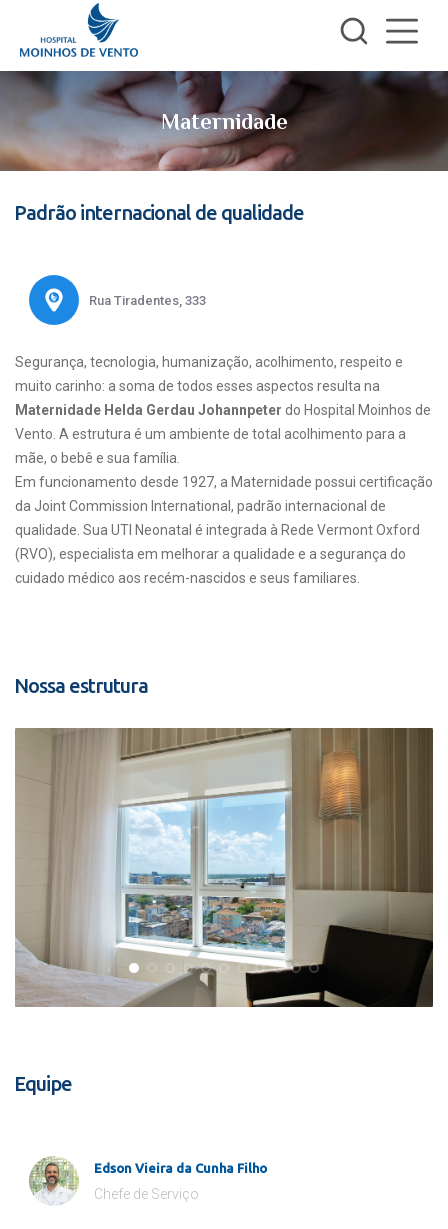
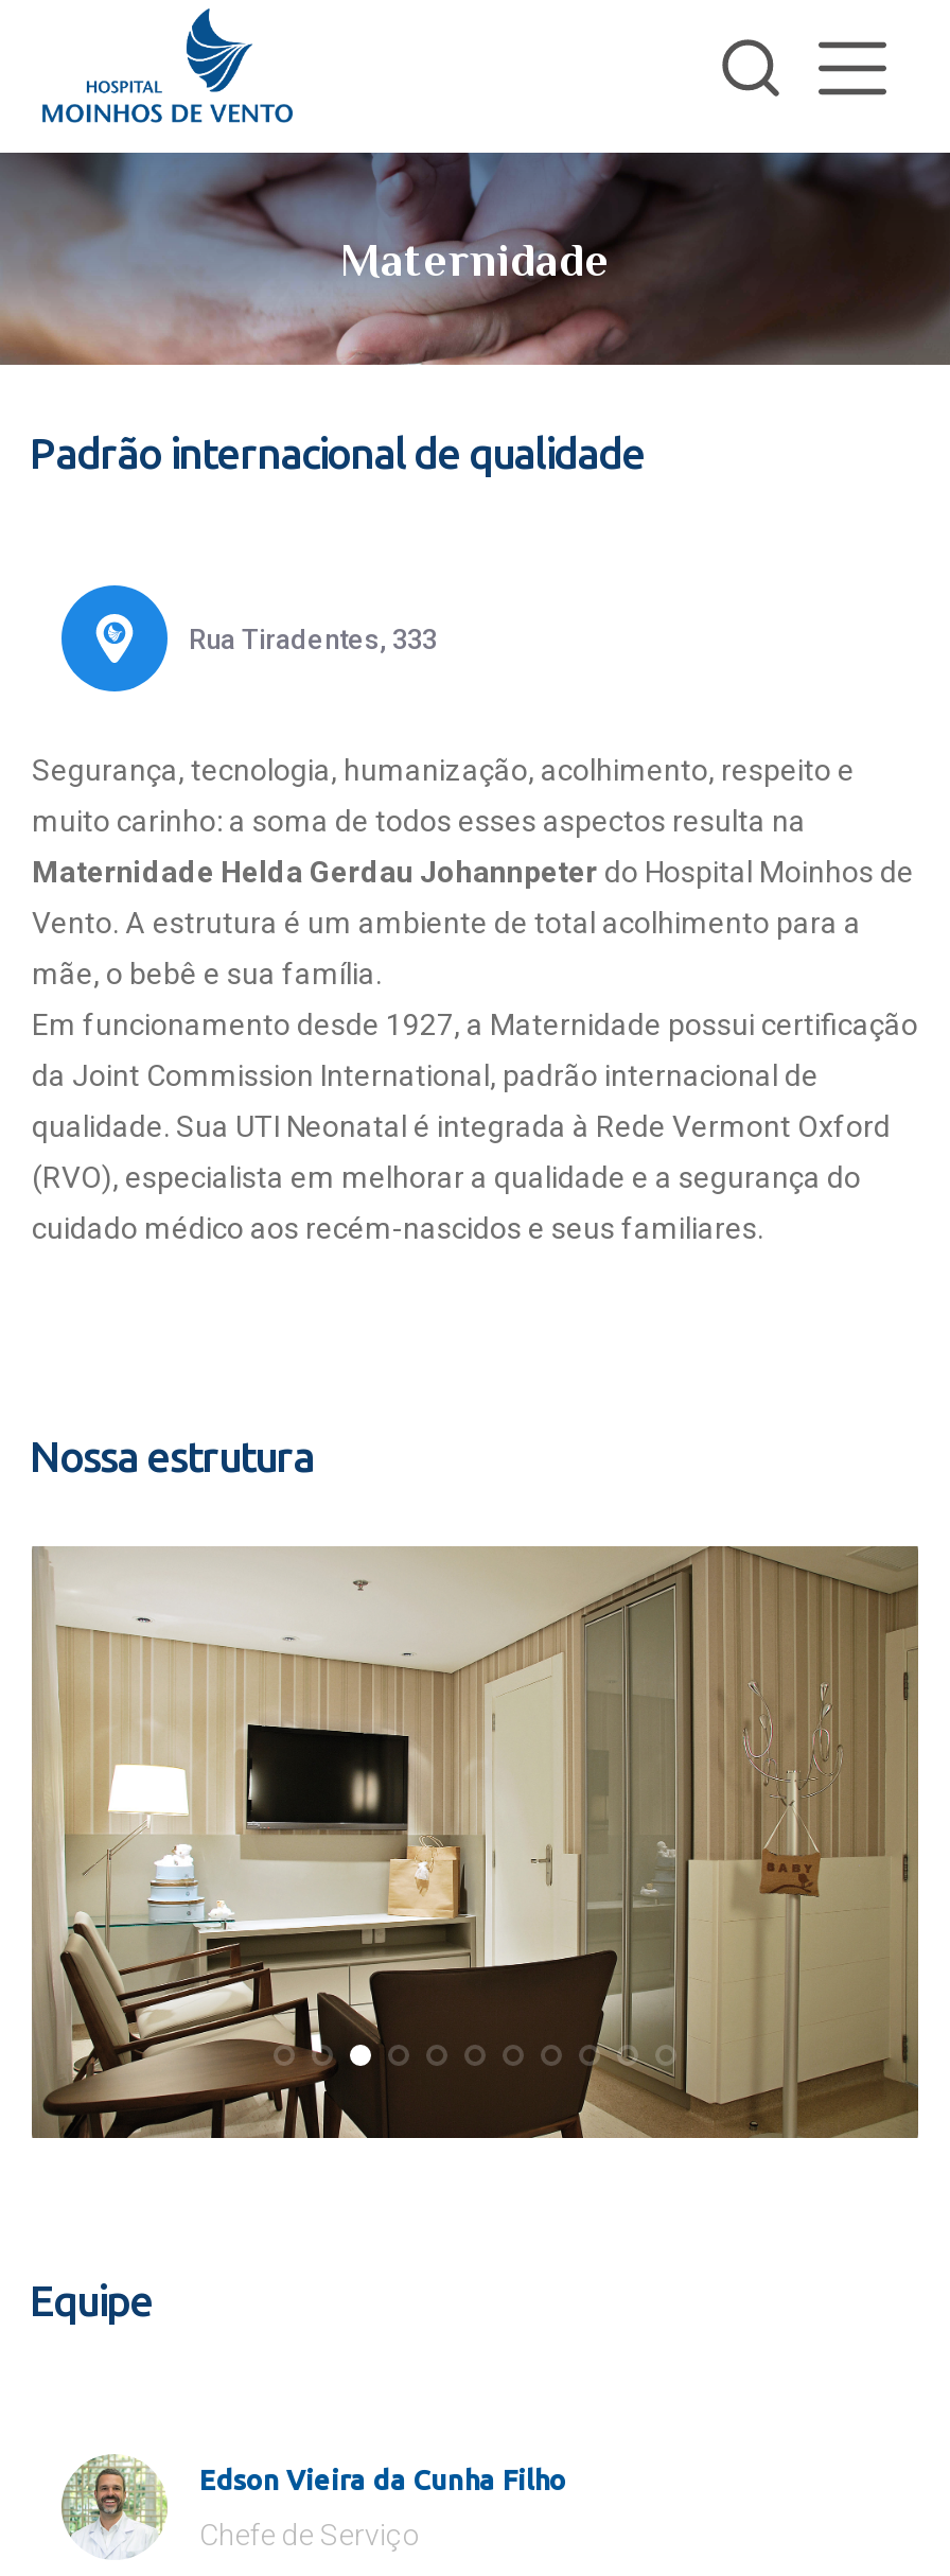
[15,728,434,1008] [image] -> [32,1546,920,2140] [image]

